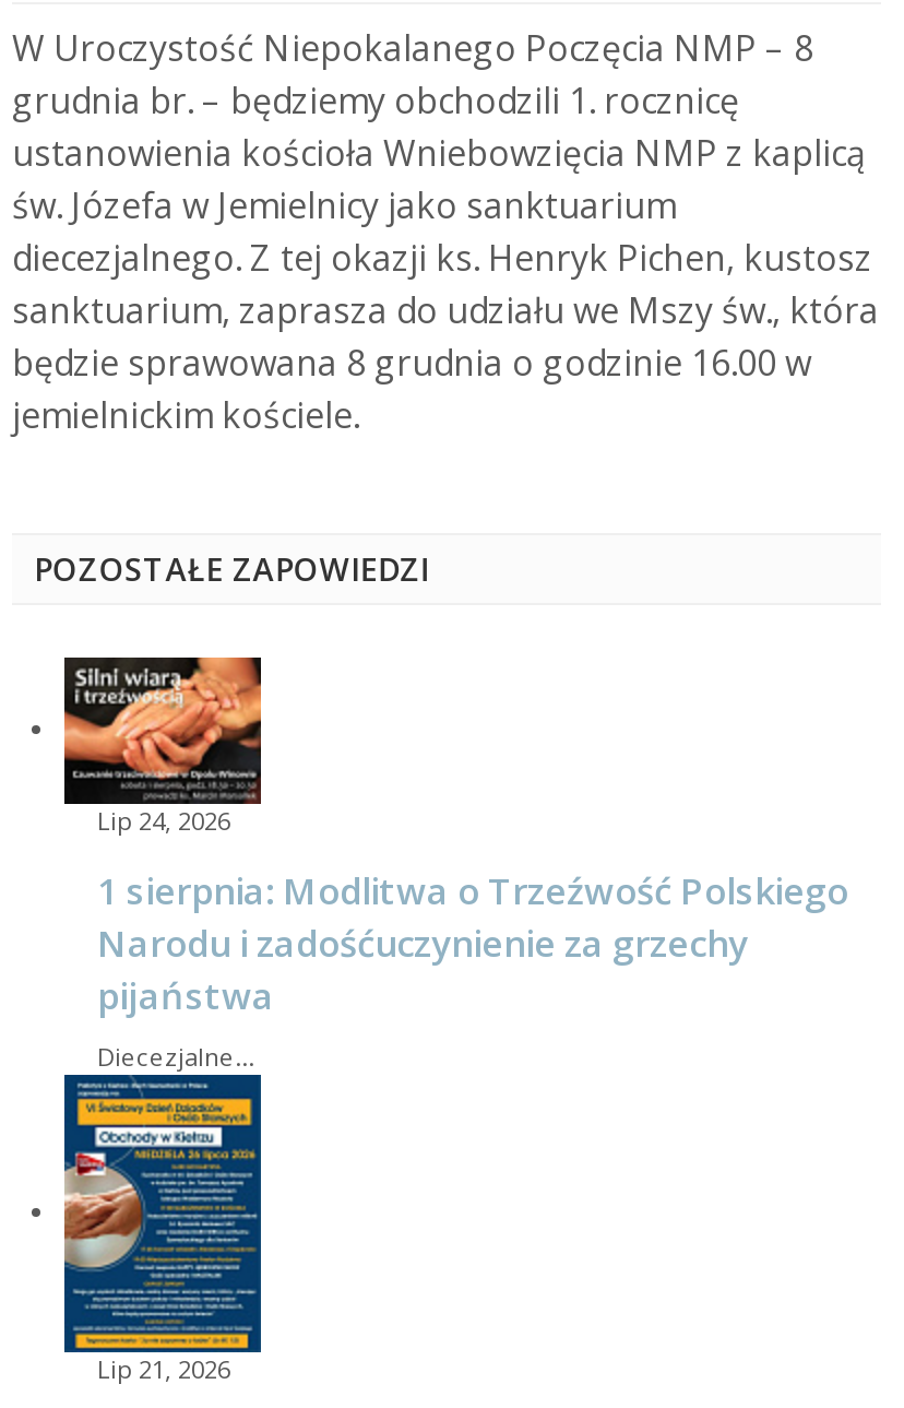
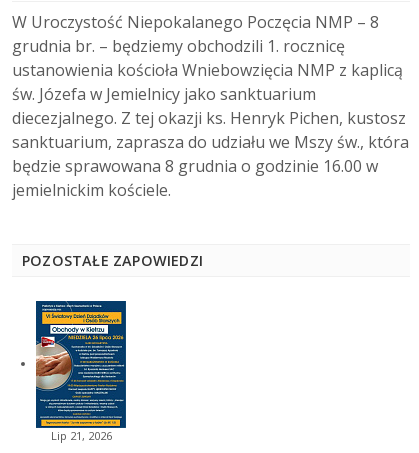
[62,655,848,1073] [image] | Lip 24, 2026 | 1 sierpnia: Modlitwa o Trzeźwość Polskiego | Narodu i zadośćuczynienie za grzechy | pijaństwa | Diecezjalne… -> none

